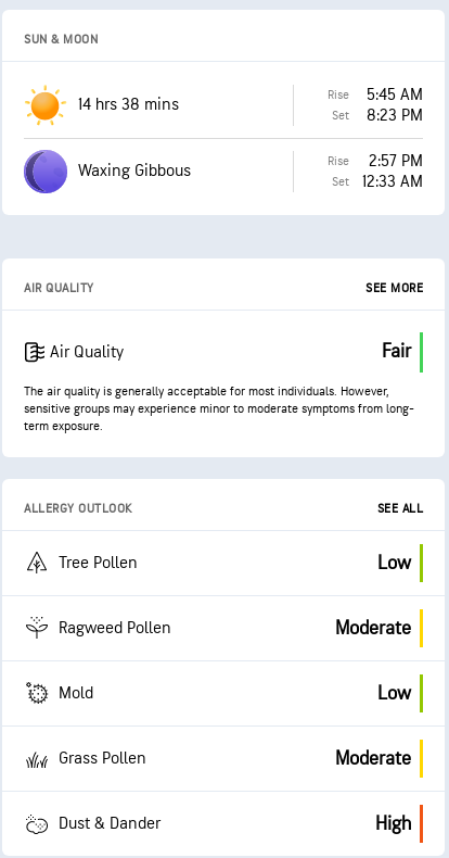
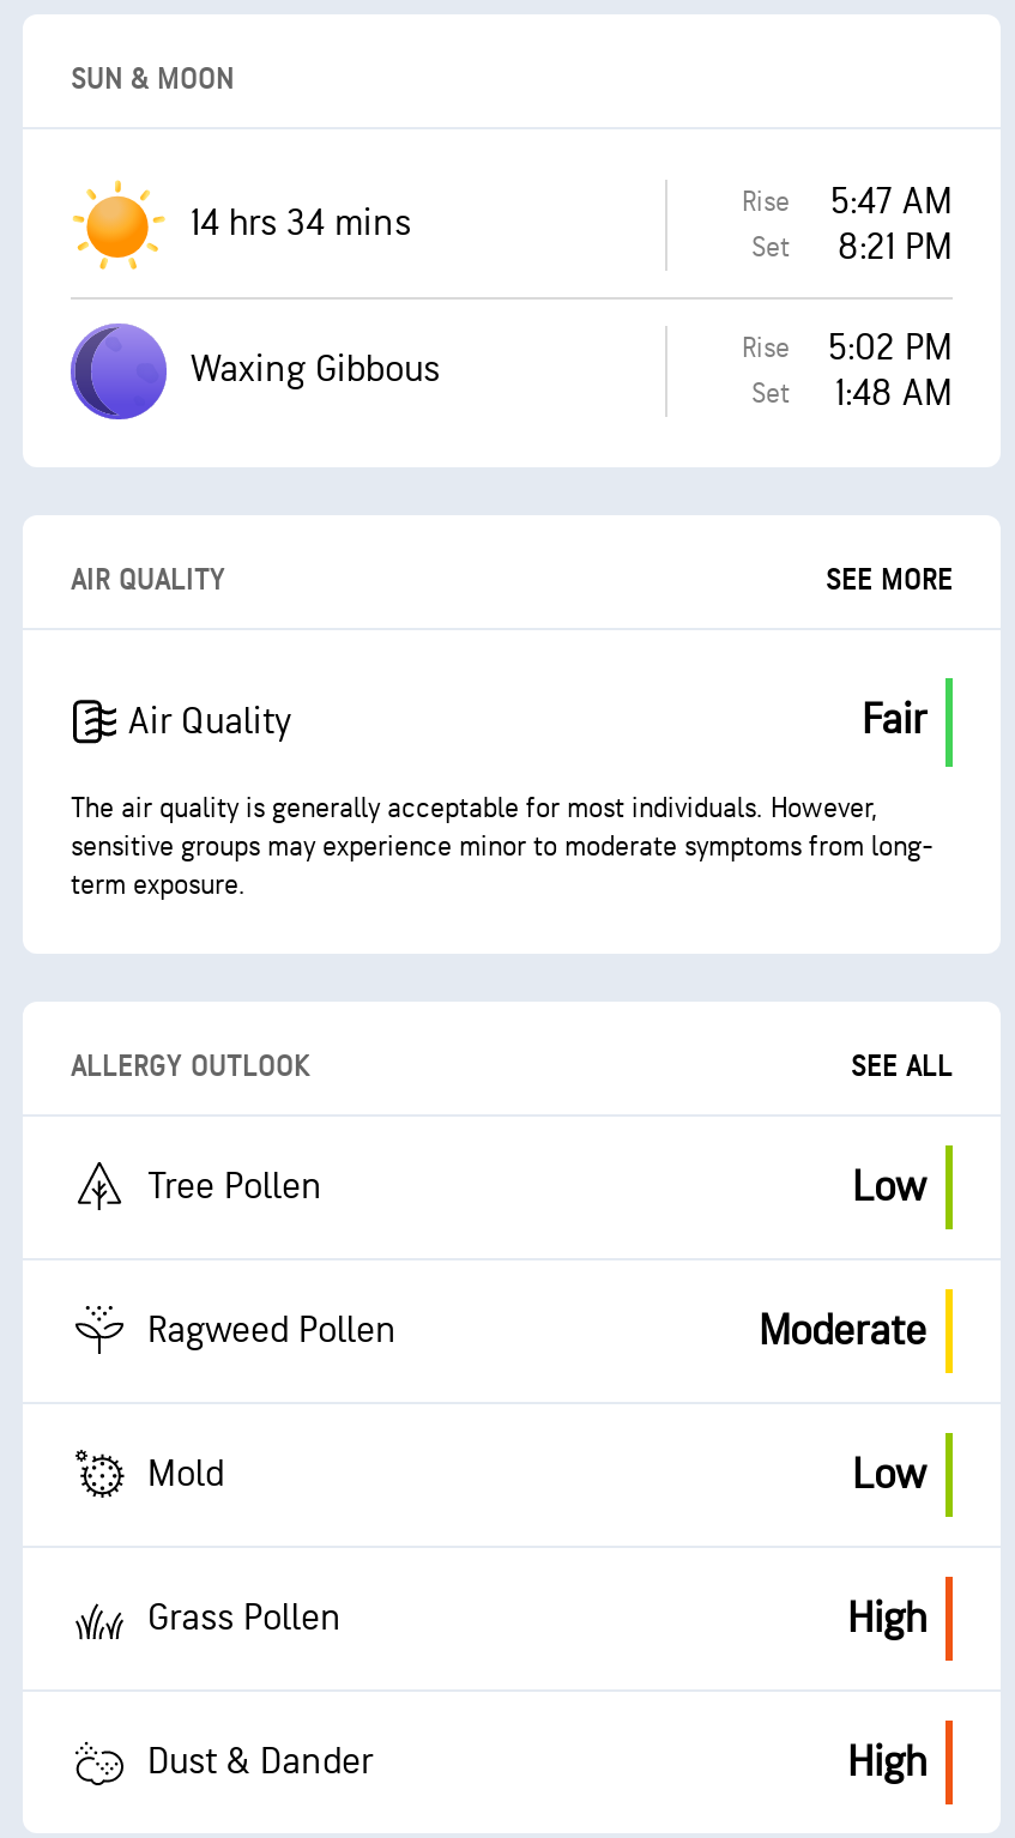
[328,84,423,105] Rise 5:45 AM -> [742,179,953,224] Rise 5:47 AM
[78,94,179,115] 14 hrs 38 mins -> [191,201,411,247] 14 hrs 34 mins
[332,105,423,125] Set 8:23 PM -> [751,224,953,270] Set 8:21 PM
[328,150,423,171] Rise 2:57 PM -> [742,325,953,370] Rise 5:02 PM
[332,171,423,192] Set 12:33 AM -> [751,370,953,416] Set 1:48 AM
[335,747,411,769] Moderate -> [847,1592,926,1643] High

